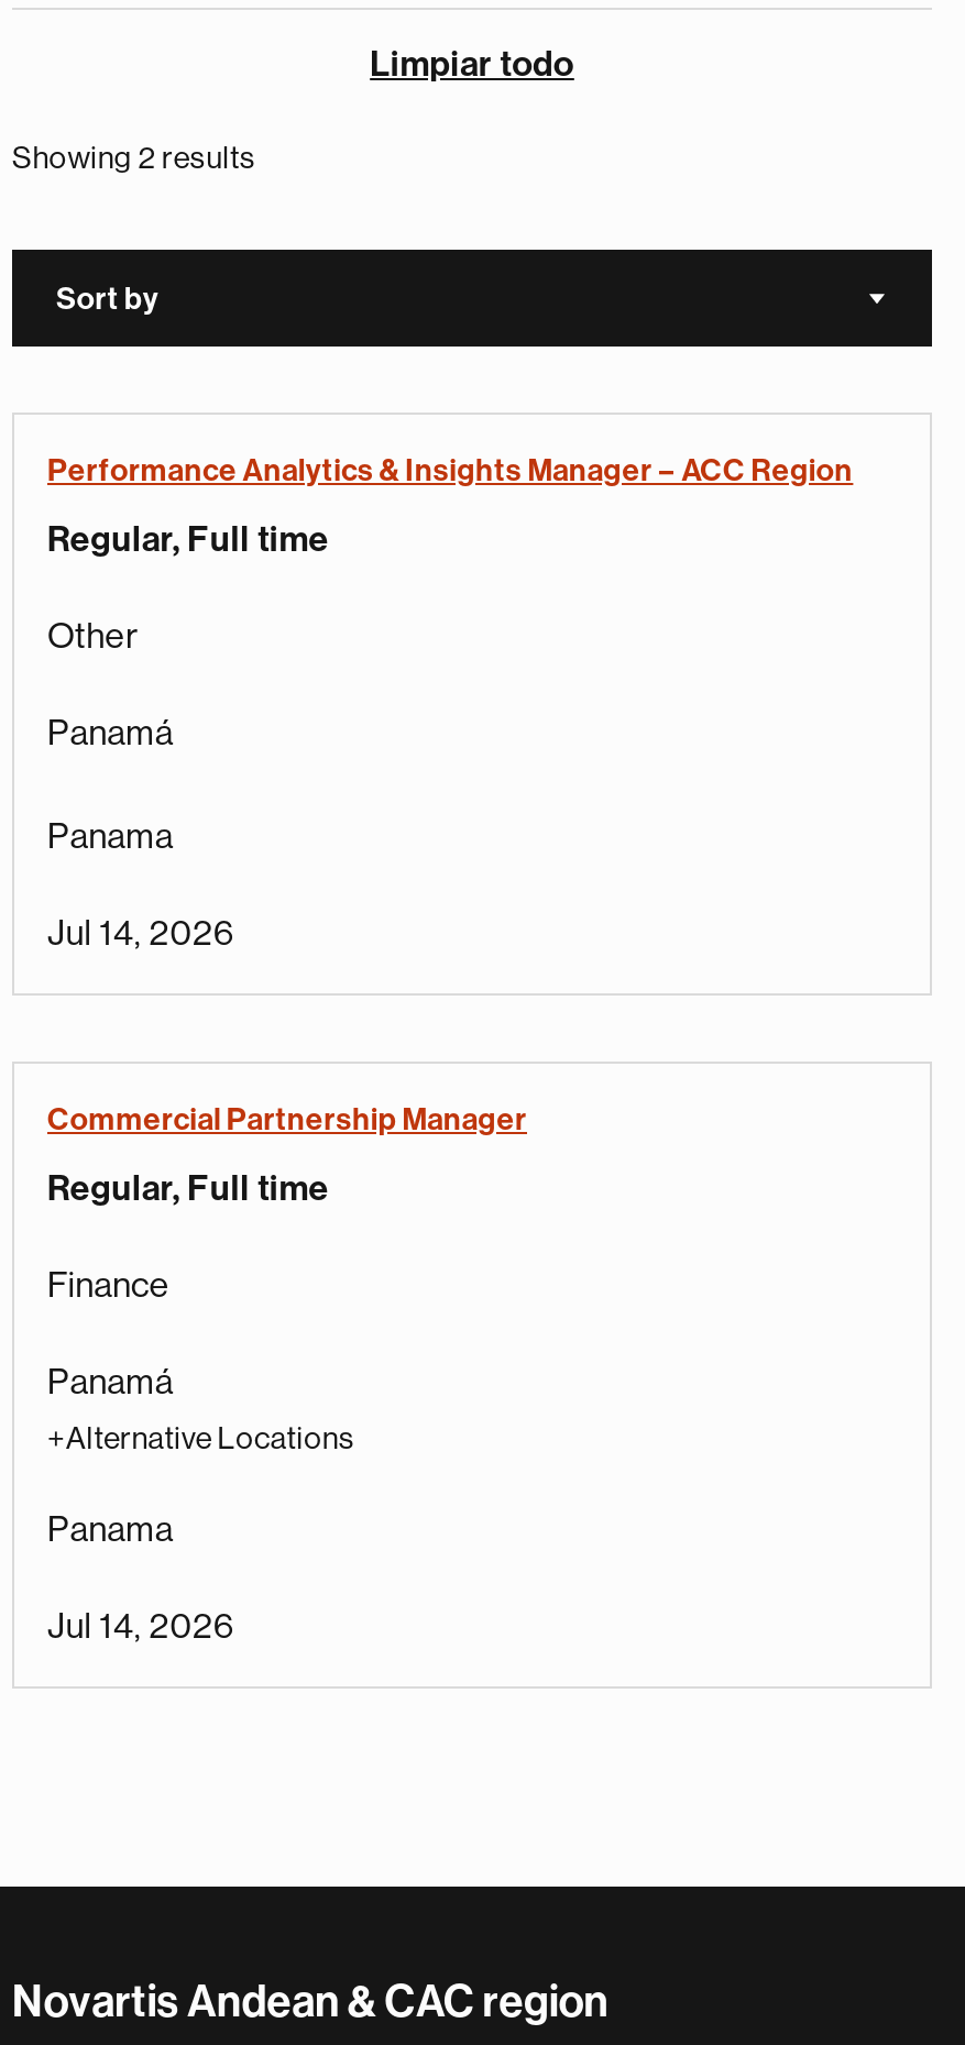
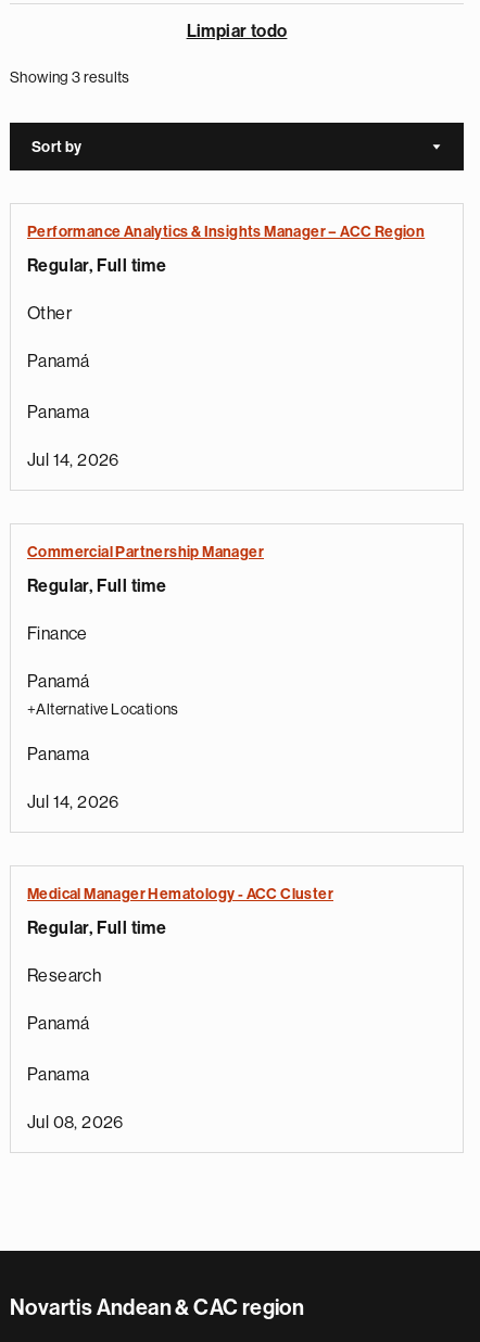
[12,142,256,173] Showing 2 results -> [10,69,130,85] Showing 3 results
none -> [27,886,333,1131] Medical Manager Hematology - ACC Cluster | Regular, Full time | Research | Panamá | Panama | Jul 08, 2026

